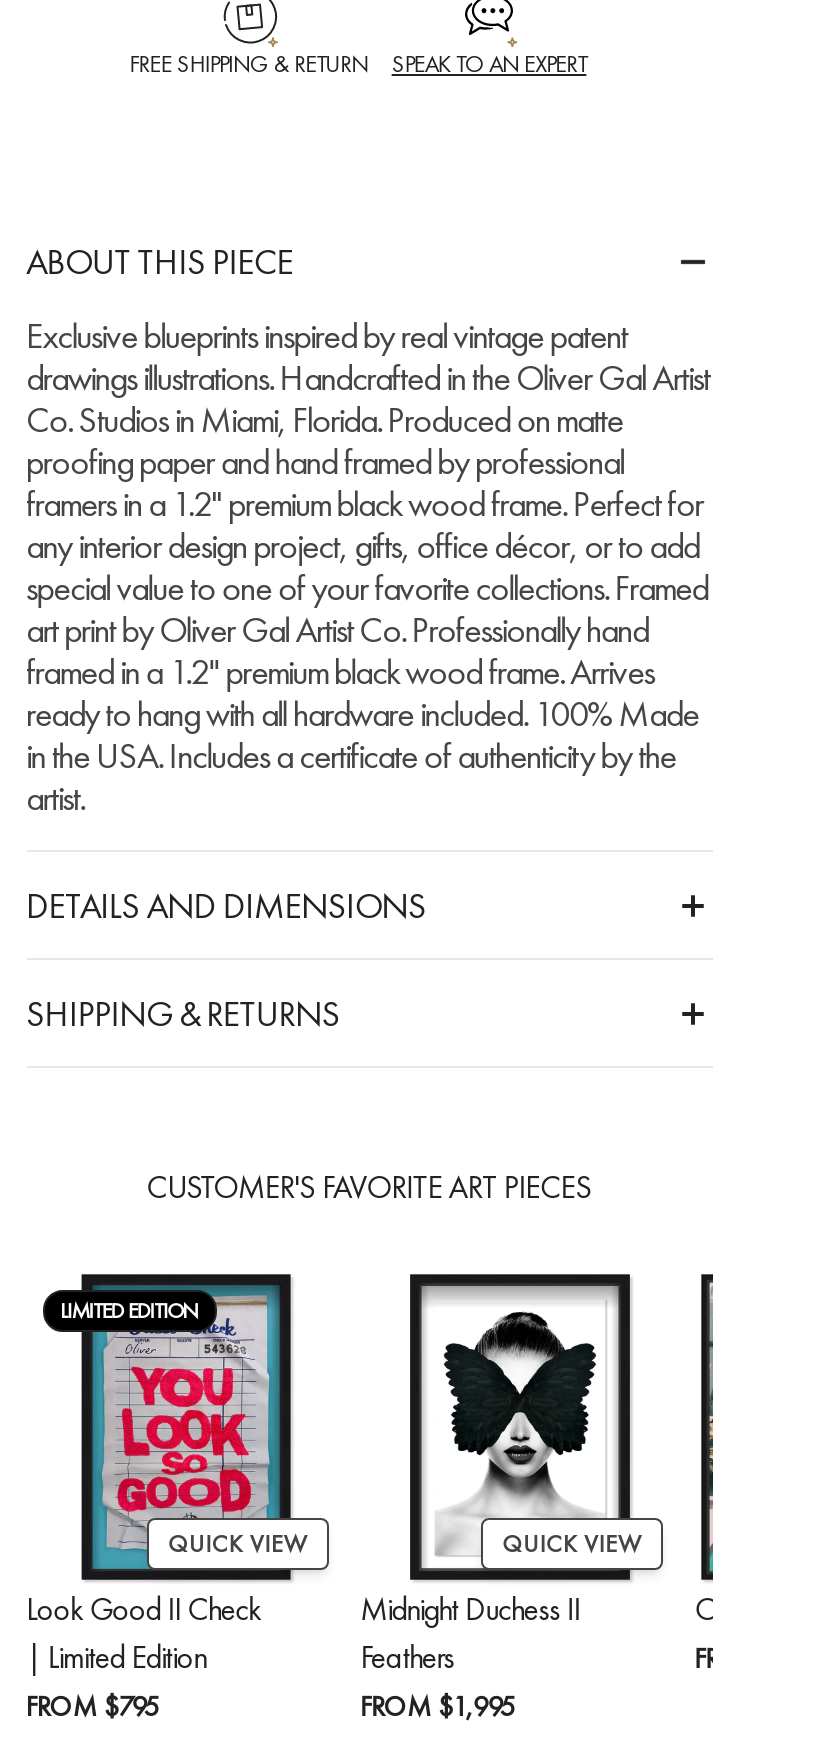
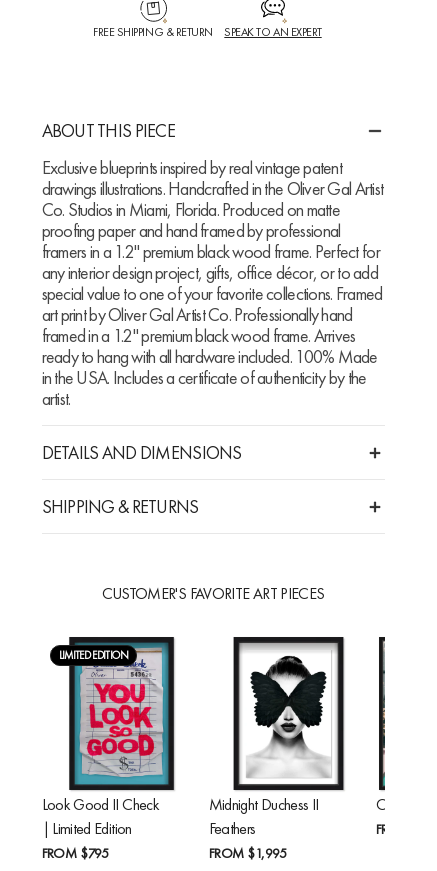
[168,1527,306,1559] QUICK VIEW -> none
[503,1527,641,1559] QUICK VIEW -> none

